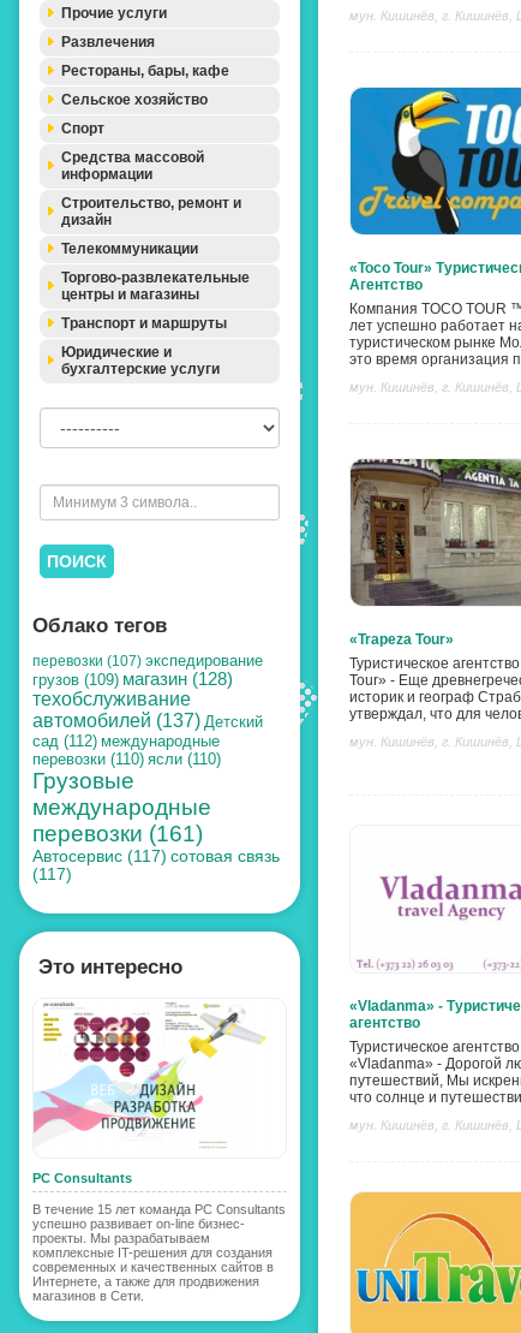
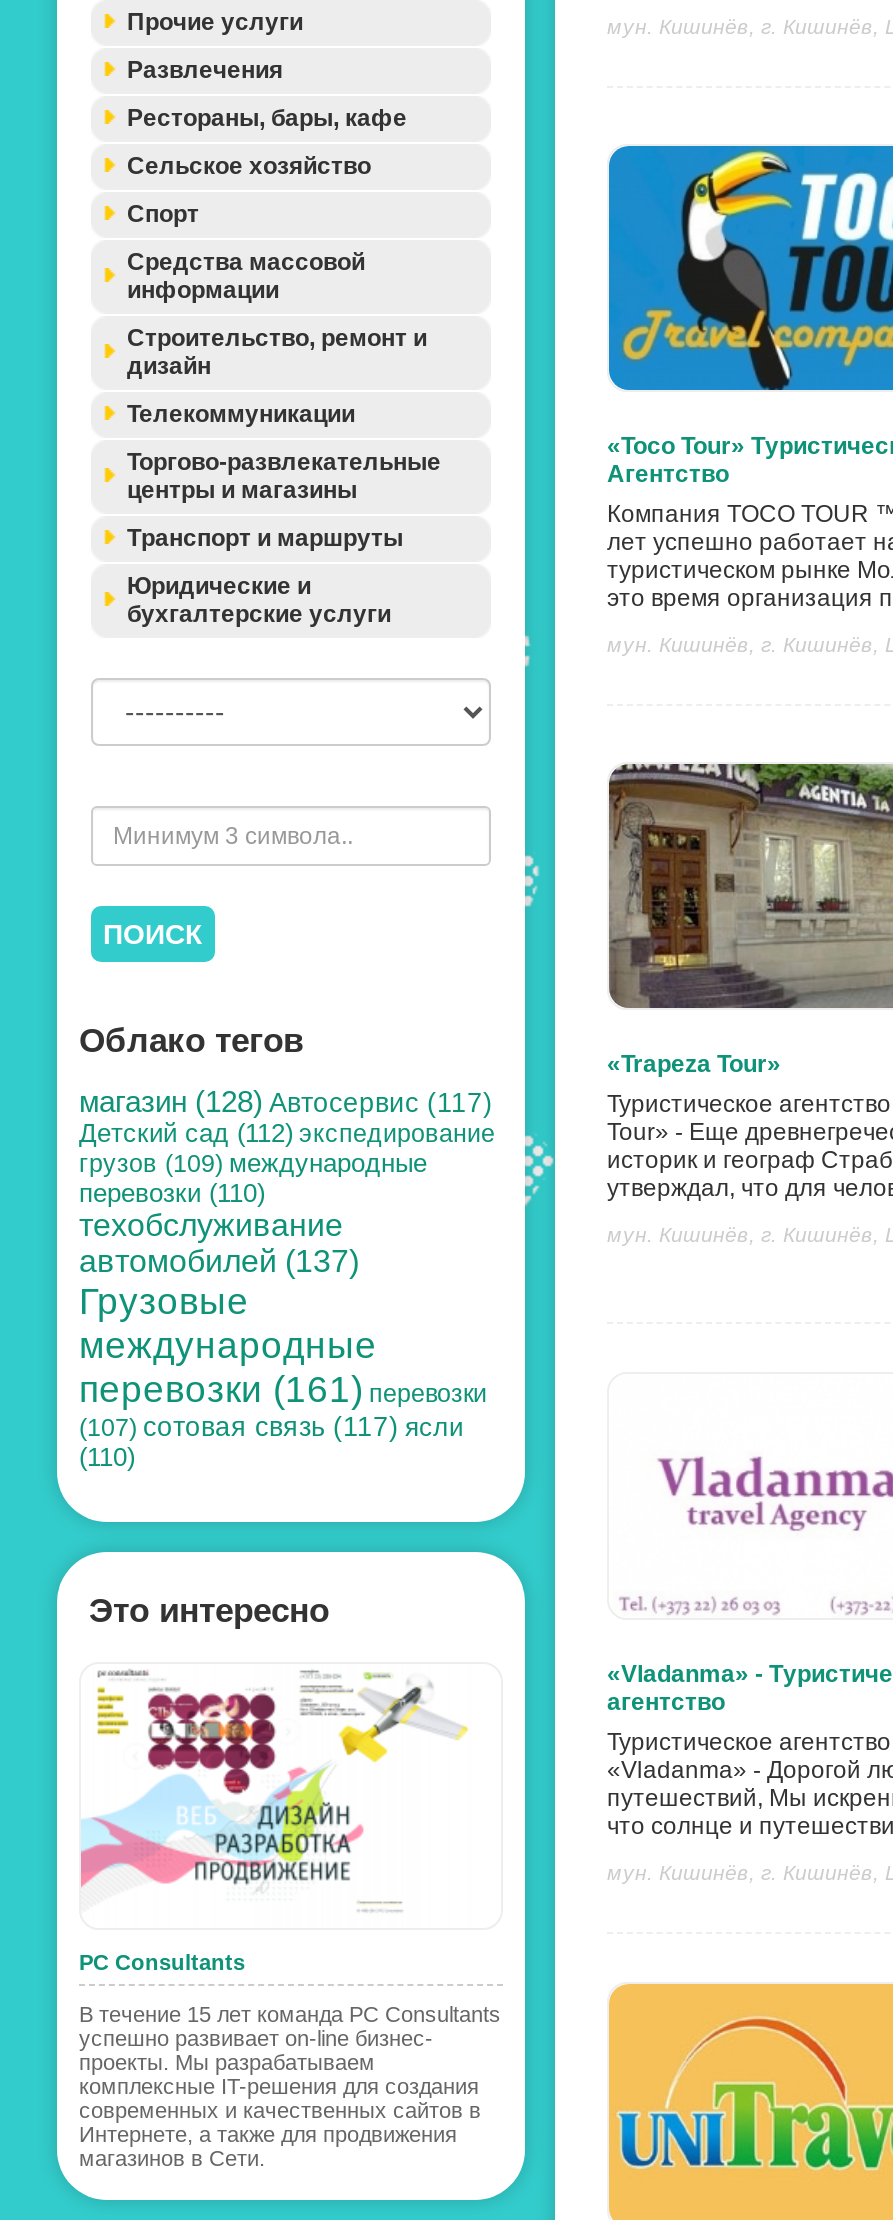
[32,653,263,689] перевозки (107) экспедирование | грузов (109) магазин (128) -> [79,1086,495,1208] магазин (128) Автосервис (117) | Детский сад (112) экспедирование | грузов (109) международные | перевозки (110)
moved [32,689,191,709] -> [79,1208,343,1242]: техобслуживание
[32,710,263,768] автомобилей (137) Детский | сад (112) международные | перевозки (110) ясли (110) -> [79,1244,359,1278] автомобилей (137)
[32,821,280,883] перевозки (161) | Автосервис (117) сотовая связь | (117) -> [79,1368,487,1472] перевозки (161) перевозки | (107) сотовая связь (117) ясли | (110)

